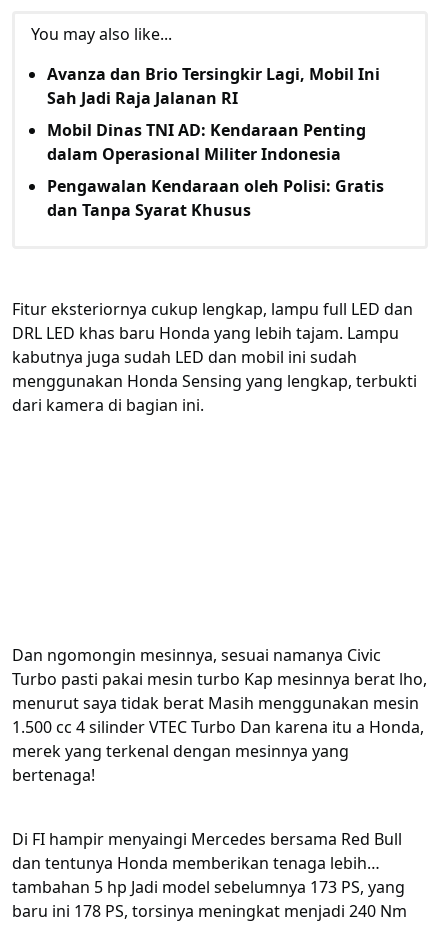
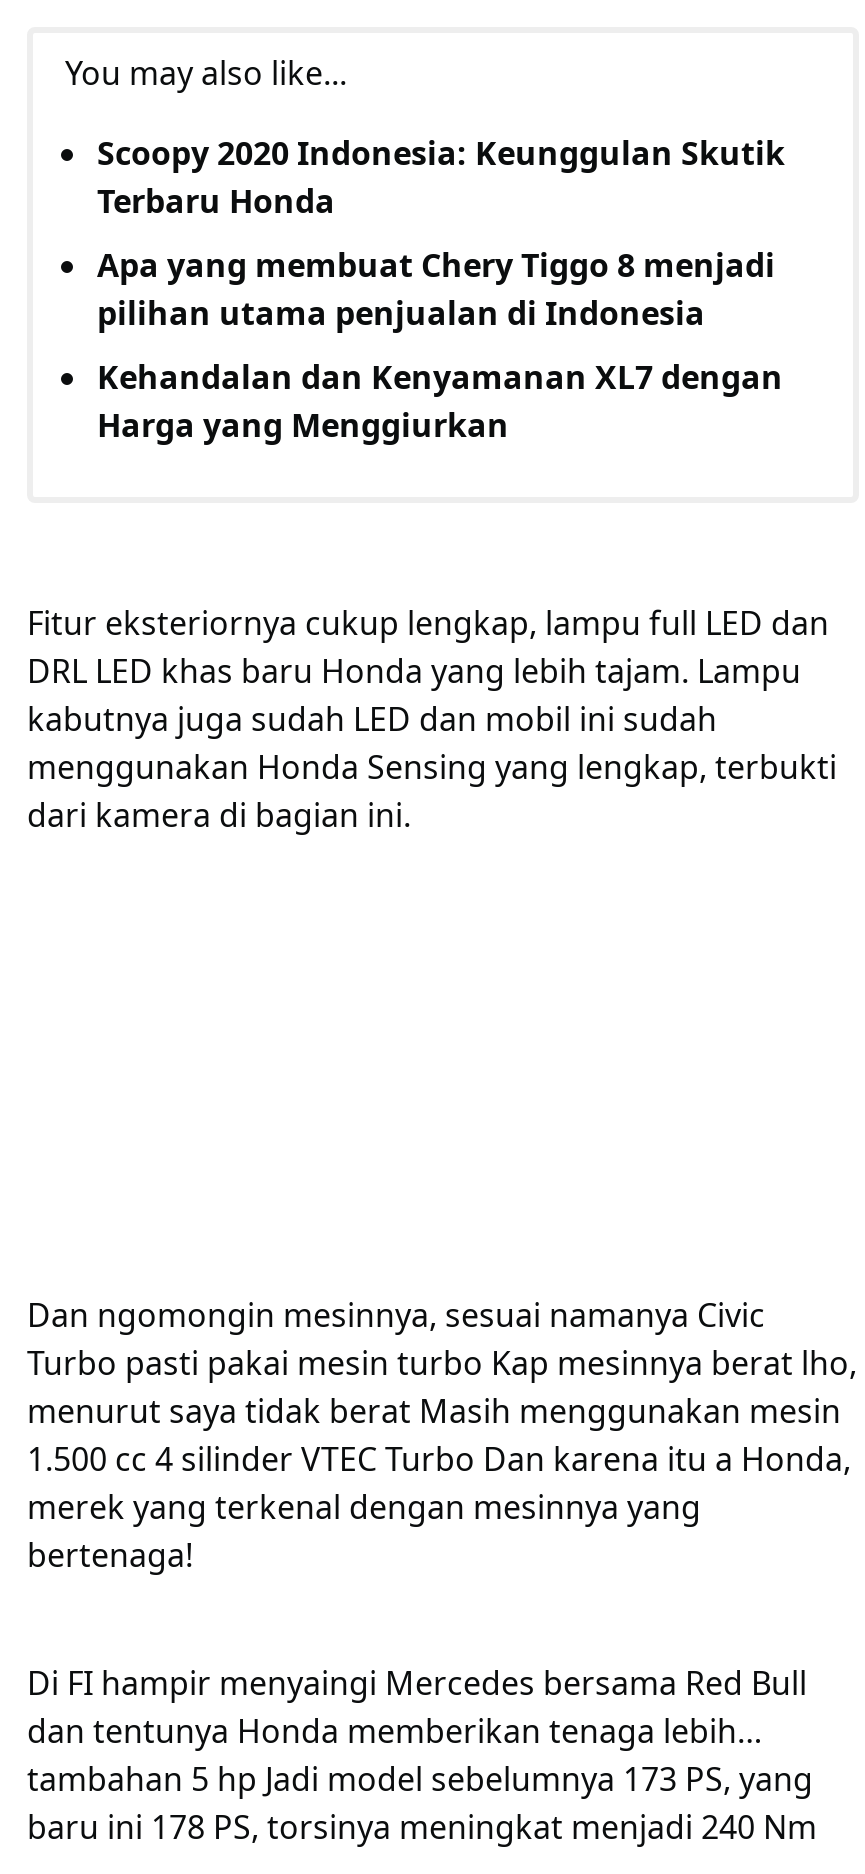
[47,63,380,109] Avanza dan Brio Tersingkir Lagi, Mobil Ini | Sah Jadi Raja Jalanan RI -> [97,131,785,223] Scoopy 2020 Indonesia: Keunggulan Skutik | Terbaru Honda
[47,119,366,165] Mobil Dinas TNI AD: Kendaraan Penting | dalam Operasional Militer Indonesia -> [97,243,775,335] Apa yang membuat Chery Tiggo 8 menjadi | pilihan utama penjualan di Indonesia
[47,175,384,221] Pengawalan Kendaraan oleh Polisi: Gratis | dan Tanpa Syarat Khusus -> [97,355,783,447] Kehandalan dan Kenyamanan XL7 dengan | Harga yang Menggiurkan

